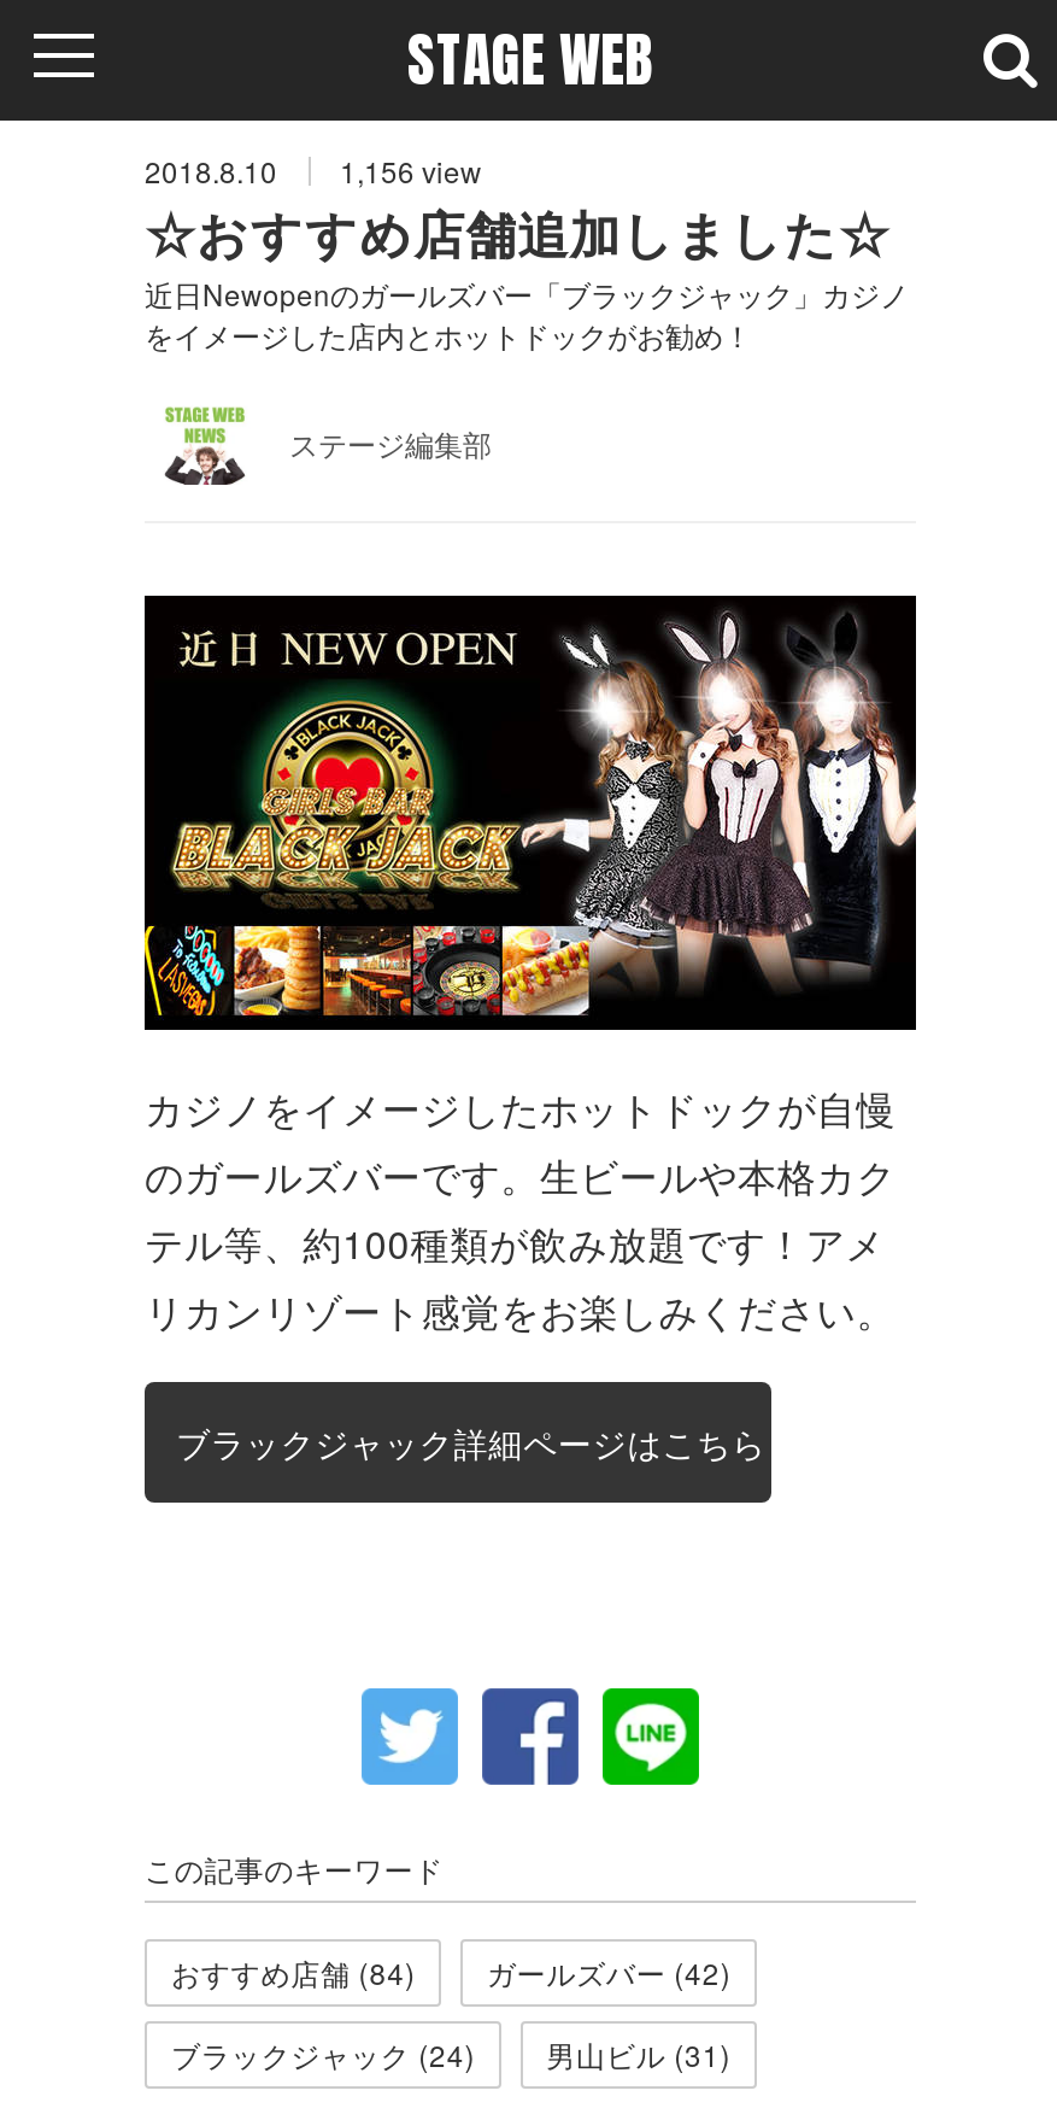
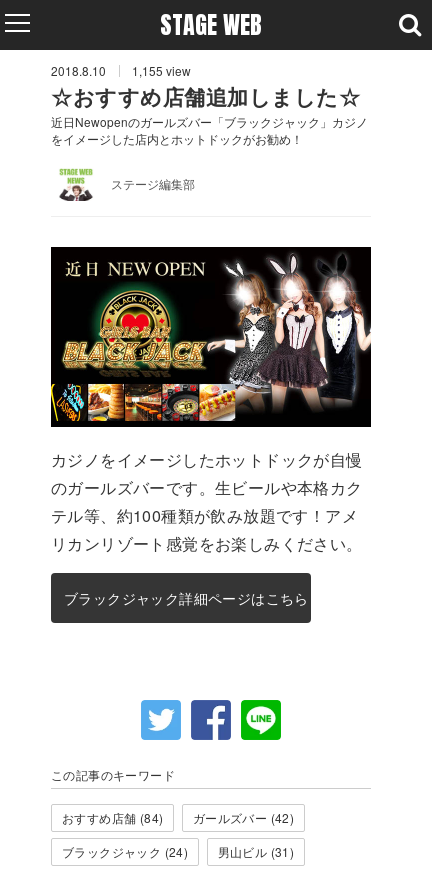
[145,150,482,191] 2018.8.10 1,156 view -> [51,62,191,79] 2018.8.10 1,155 view

